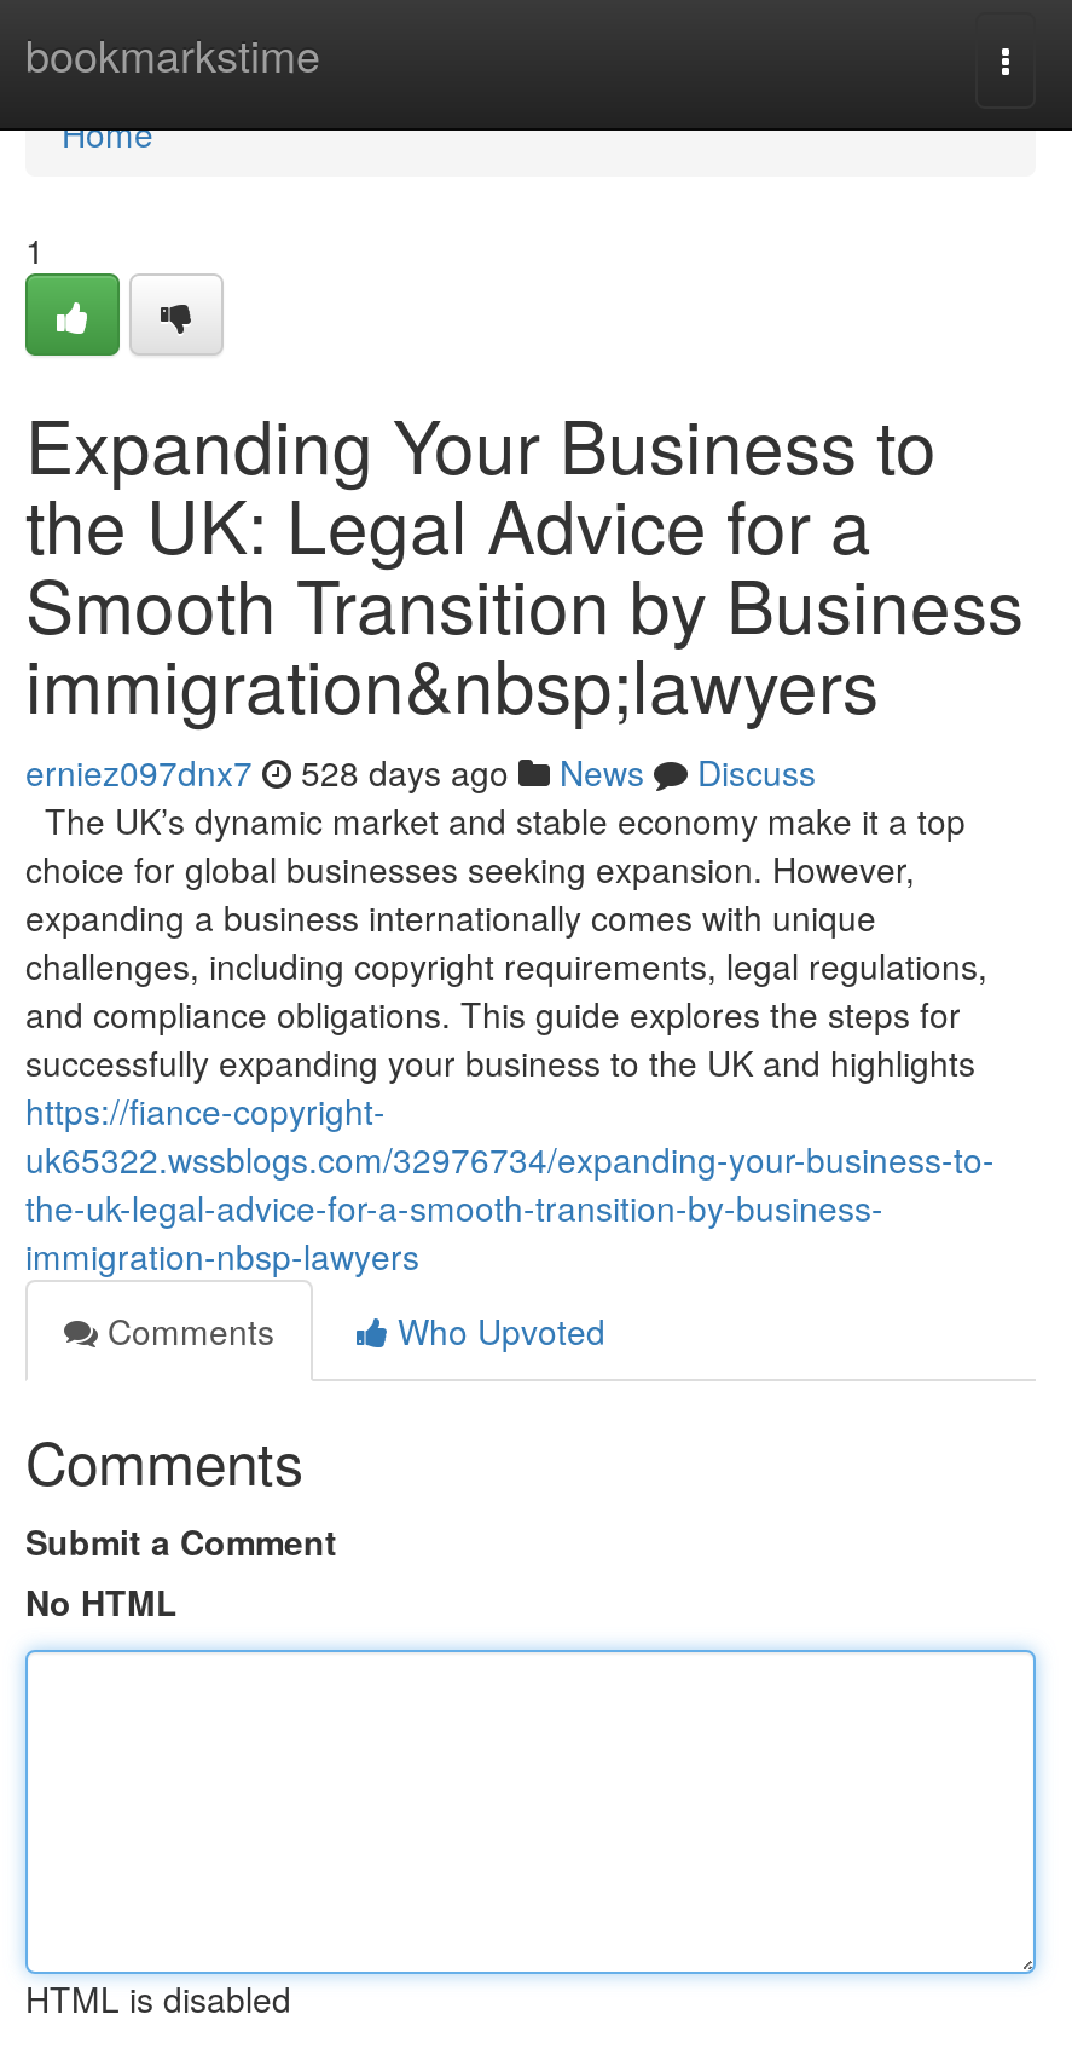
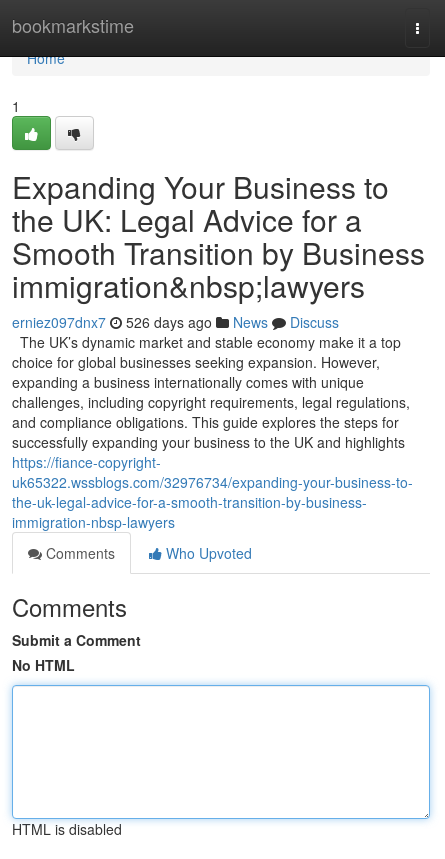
[25,748,816,796] erniez097dnx7 528 days ago News Discuss -> [12,312,339,332] erniez097dnx7 526 days ago News Discuss

